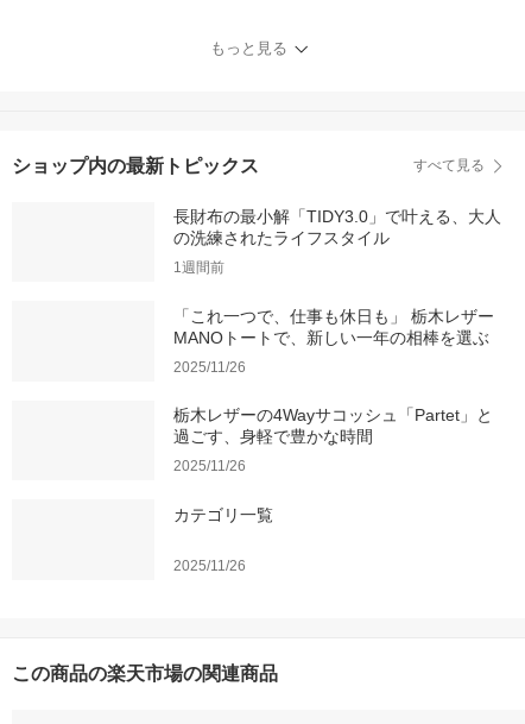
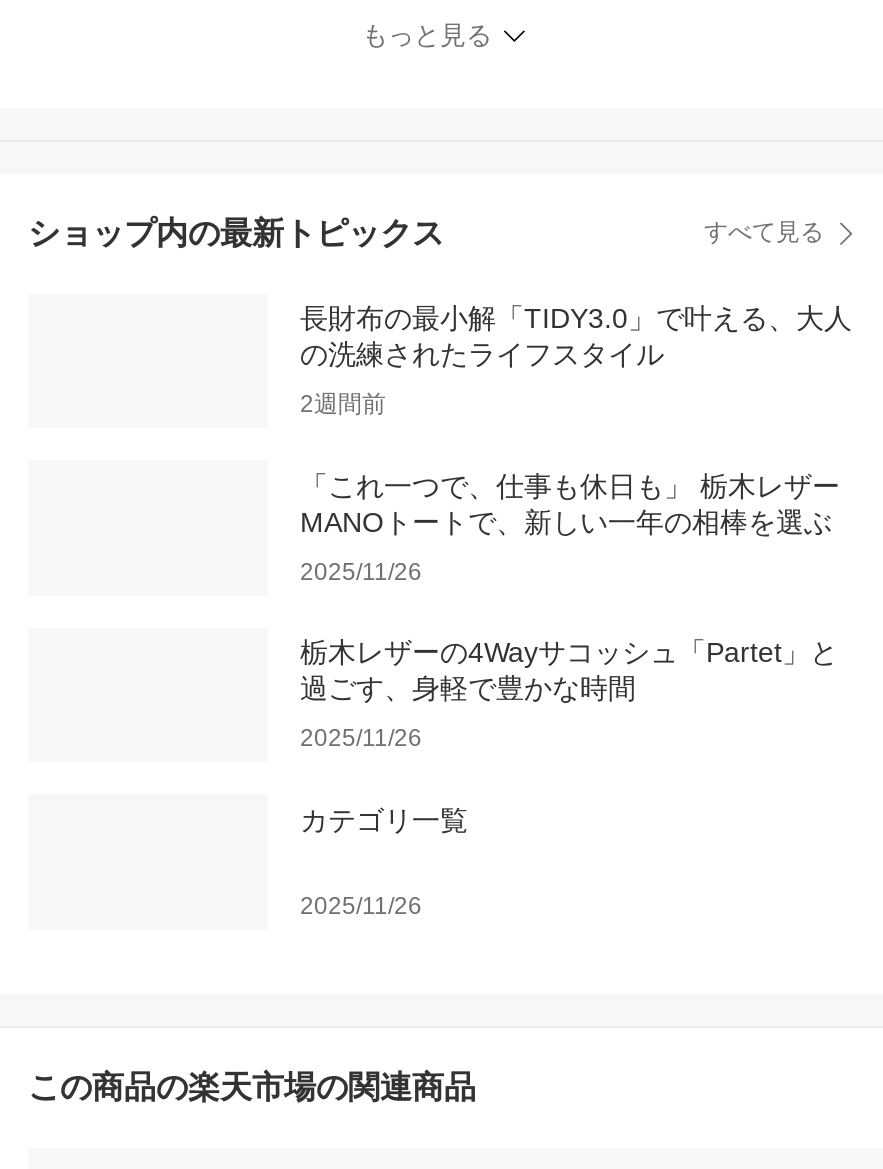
[173,259,224,276] 1週間前 -> [300,390,386,418] 2週間前

